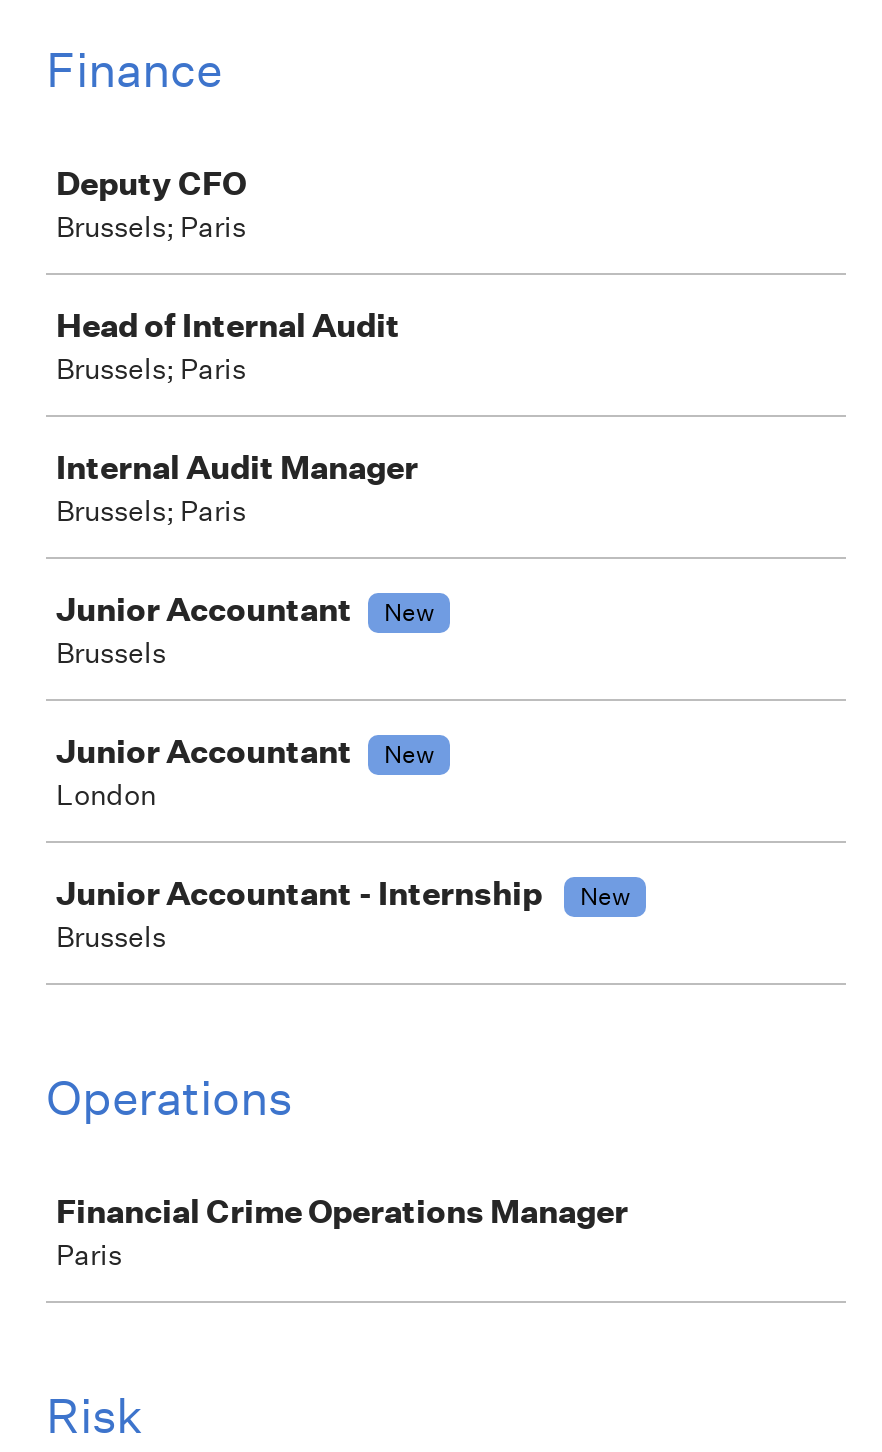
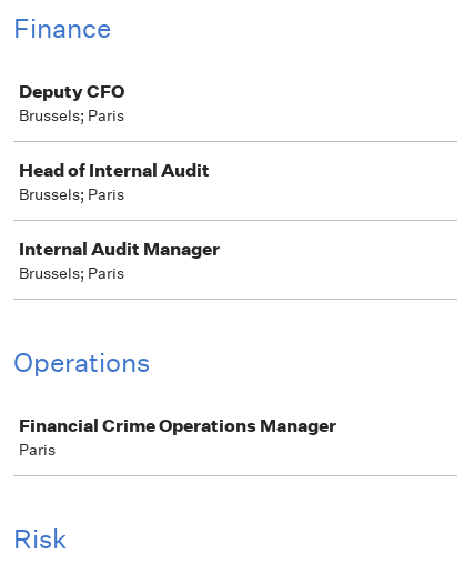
[56,589,630,955] Junior Accountant | New | Brussels | Junior Accountant | New | London | Junior Accountant - Internship | New | Brussels -> none

